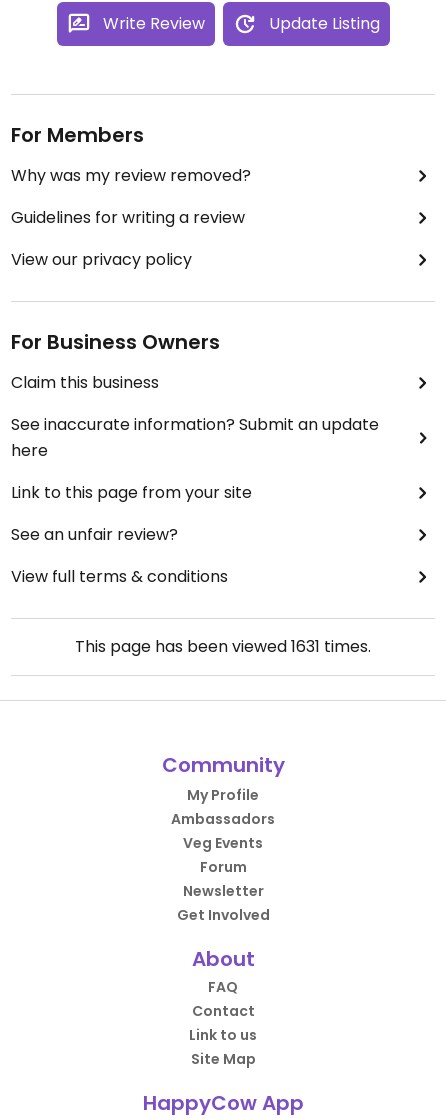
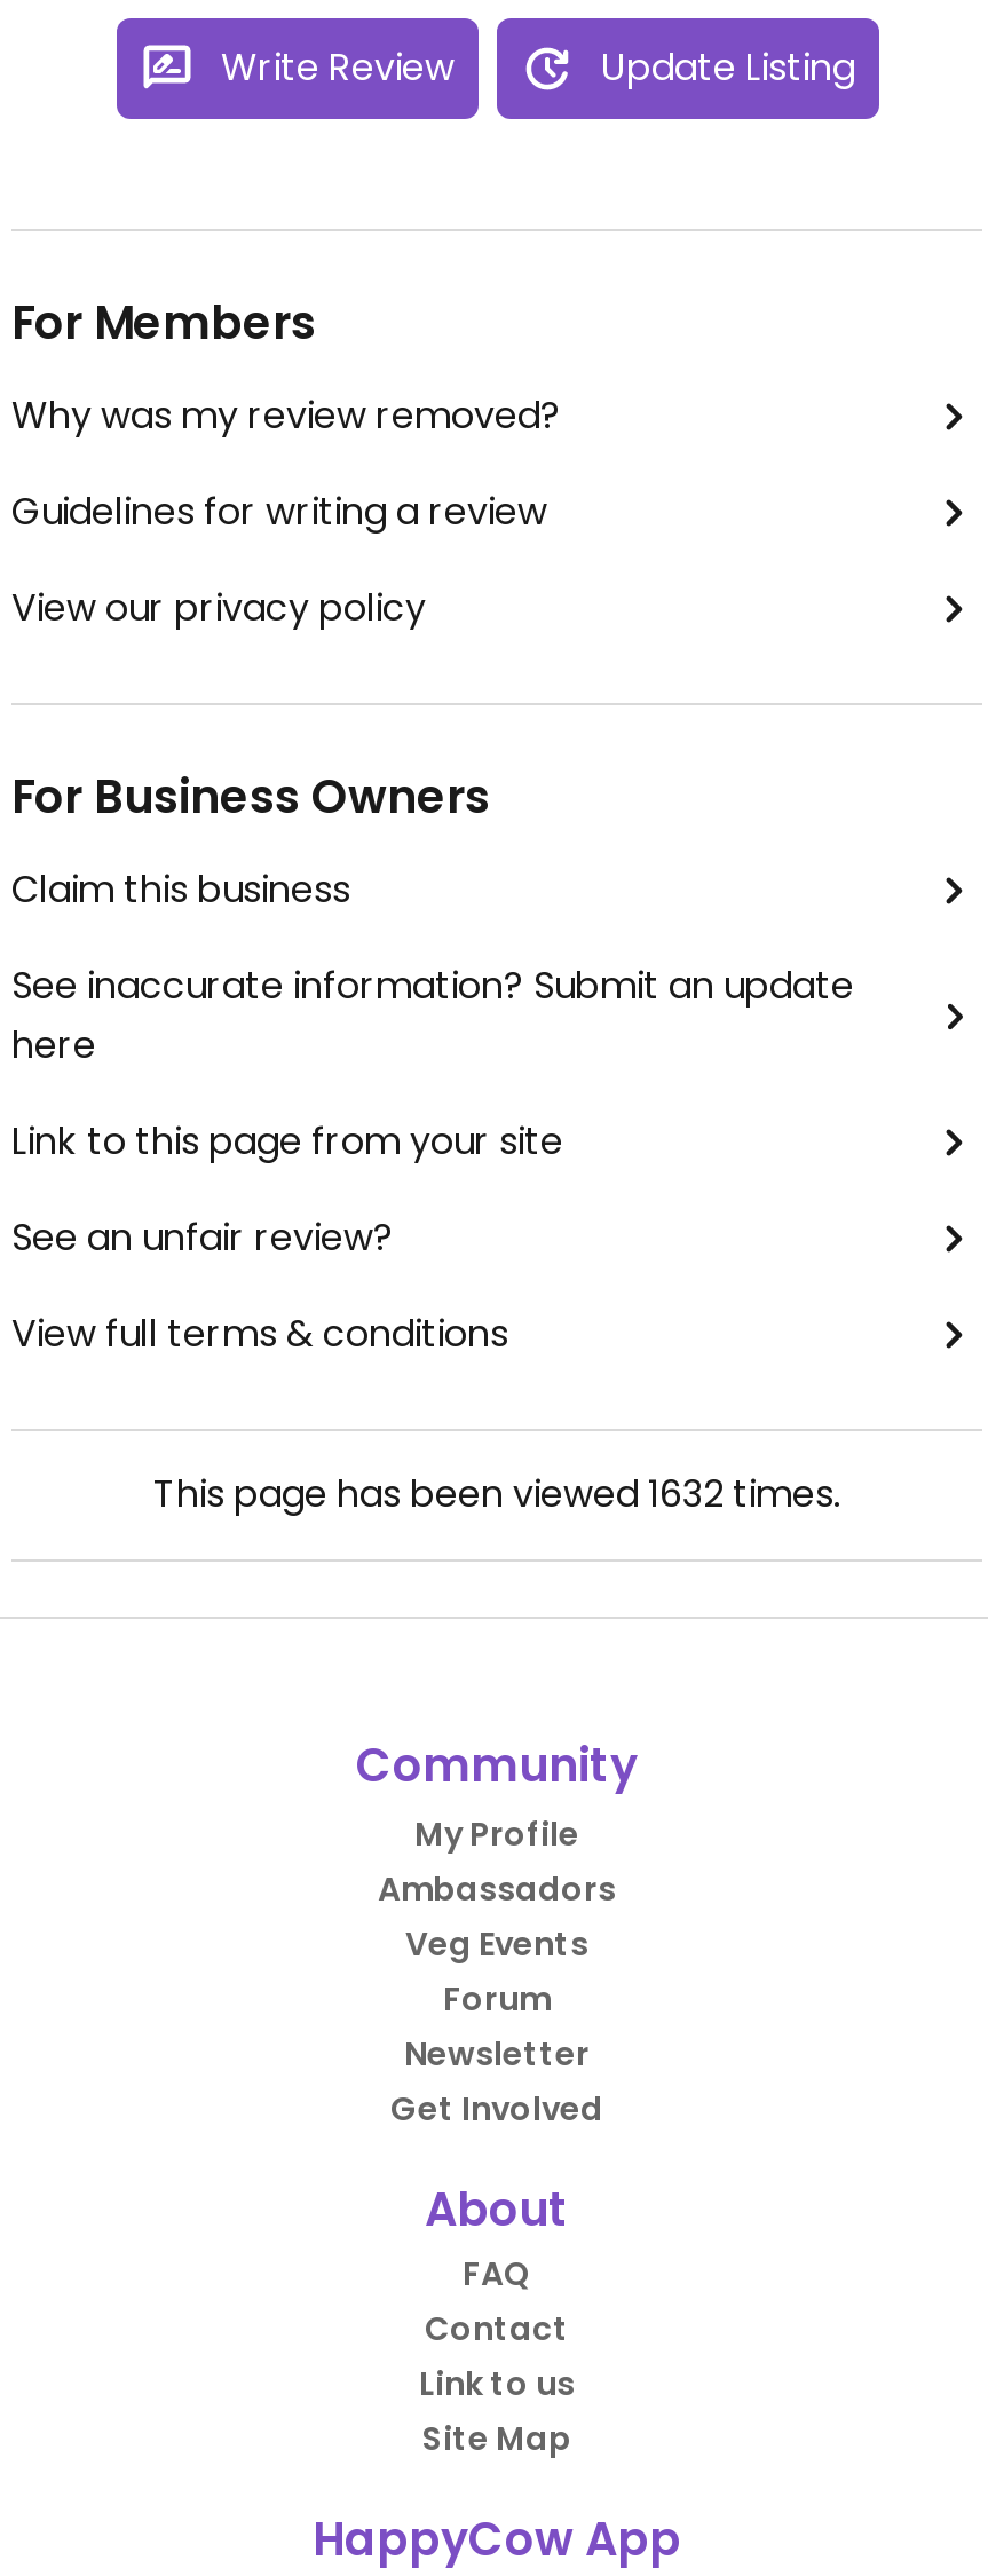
[75,635,371,658] This page has been viewed 1631 times. -> [153,1468,840,1520] This page has been viewed 1632 times.

